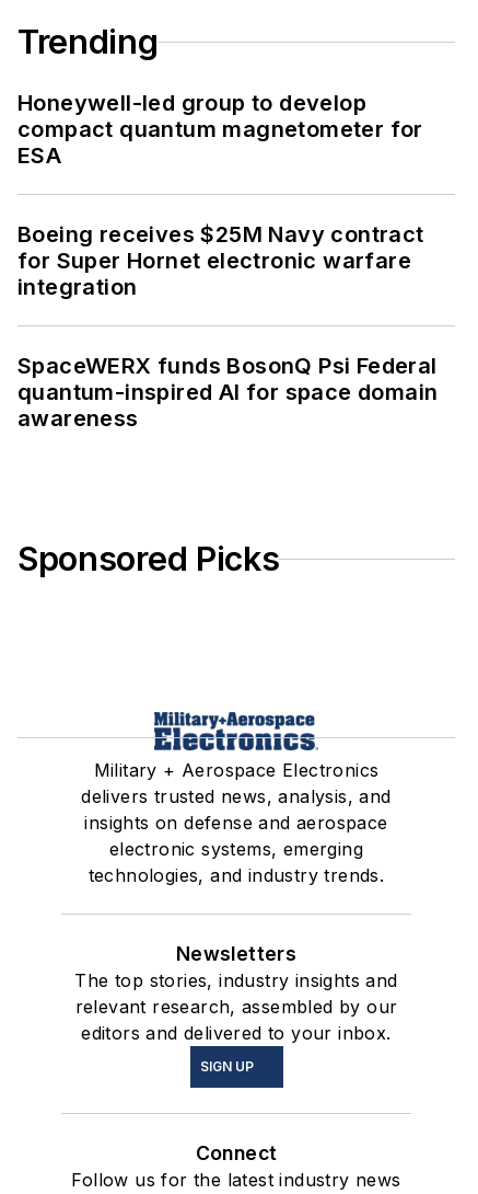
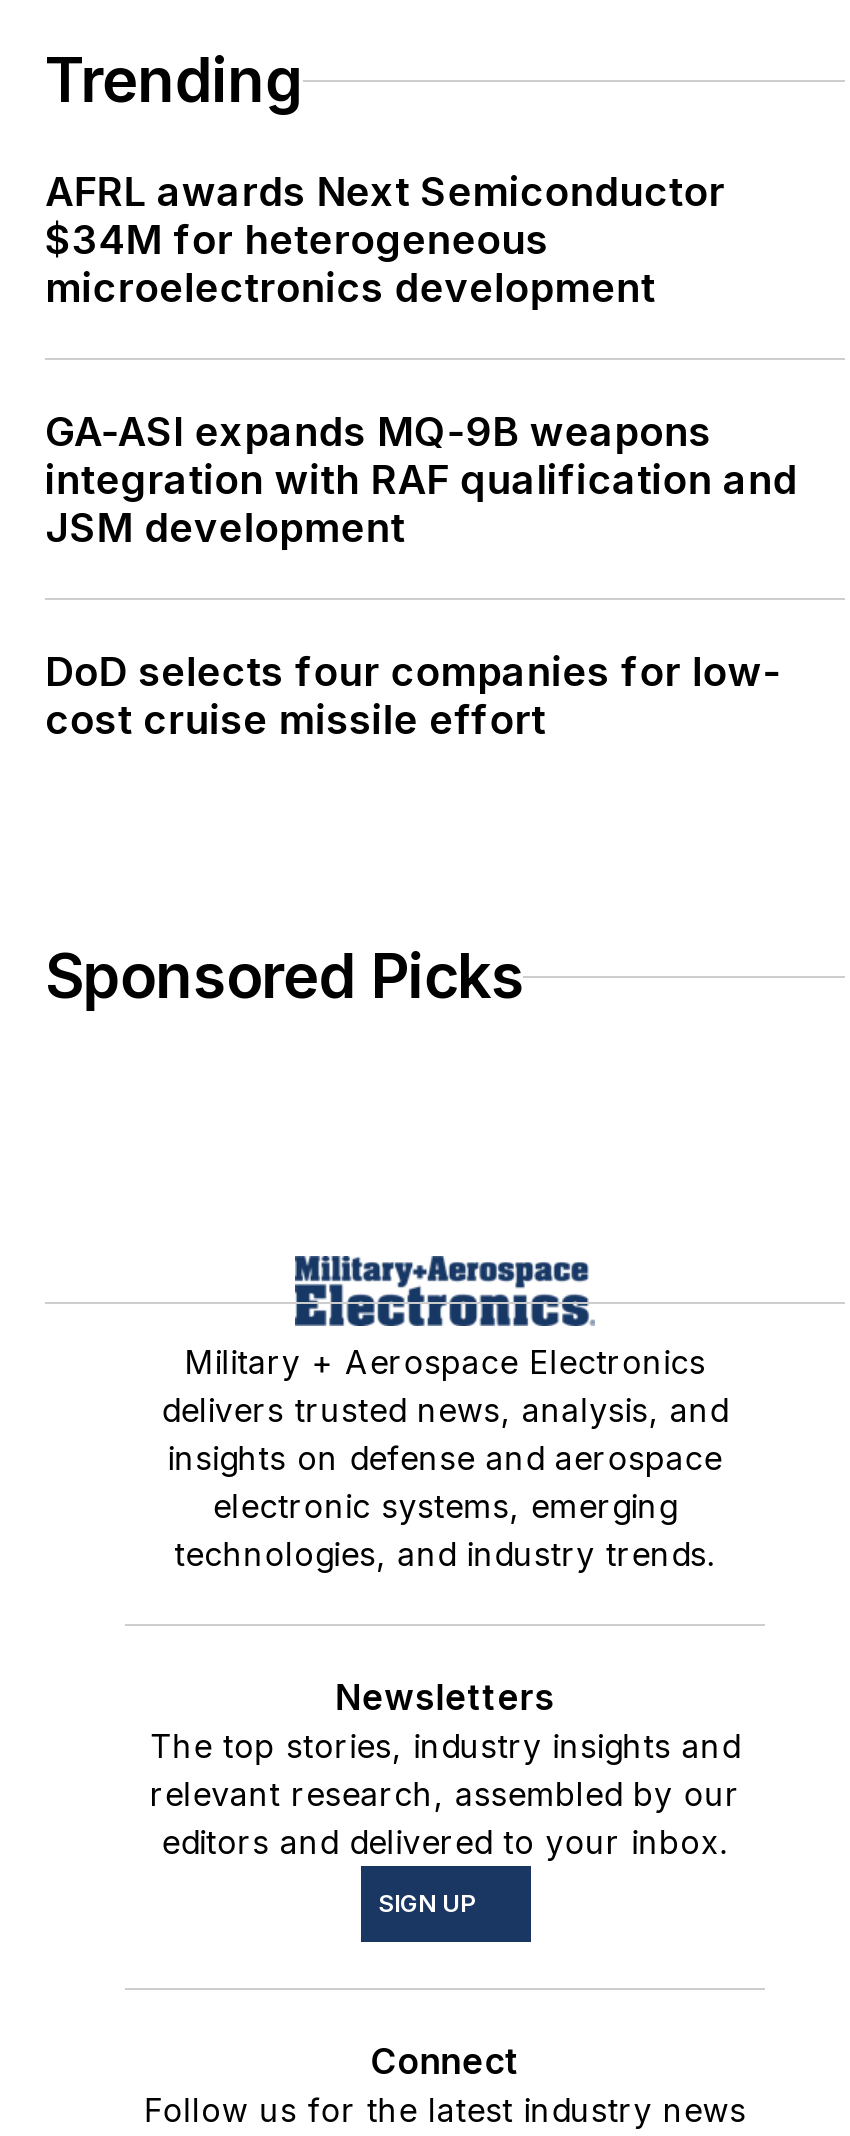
[18,90,423,169] Honeywell-led group to develop | compact quantum magnetometer for | ESA -> [45,169,725,313] AFRL awards Next Semiconductor | $34M for heterogeneous | microelectronics development
[18,222,424,301] Boeing receives $25M Navy contract | for Super Hornet electronic warfare | integration -> [45,409,797,553] GA-ASI expands MQ-9B weapons | integration with RAF qualification and | JSM development
[18,353,438,432] SpaceWERX funds BosonQ Psi Federal | quantum-inspired AI for space domain | awareness -> [45,649,781,745] DoD selects four companies for low- | cost cruise missile effort

